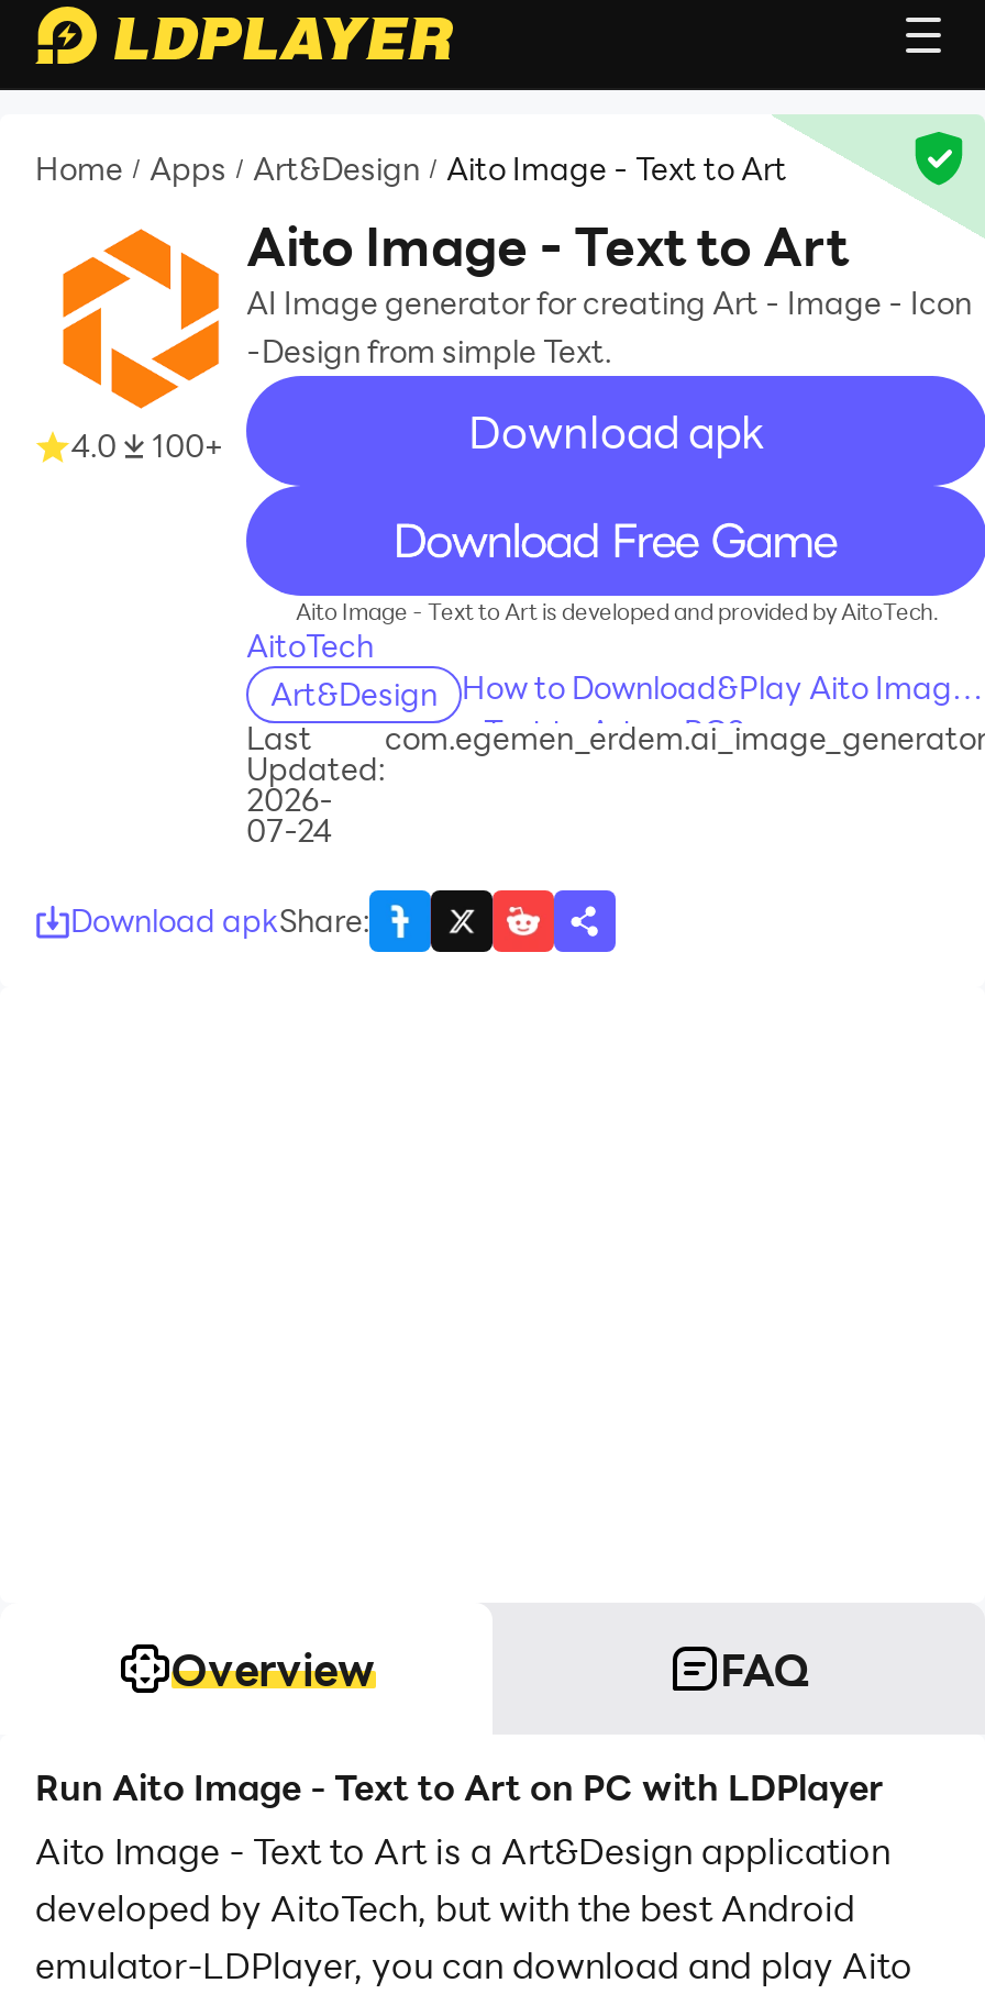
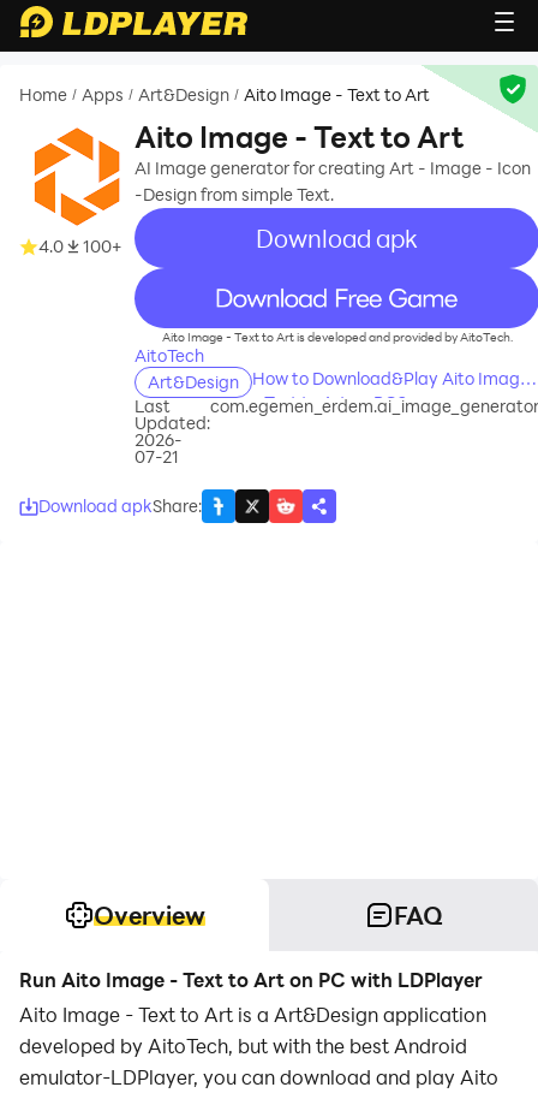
[246,809,332,851] 07-24 -> [134,445,179,468] 07-21

